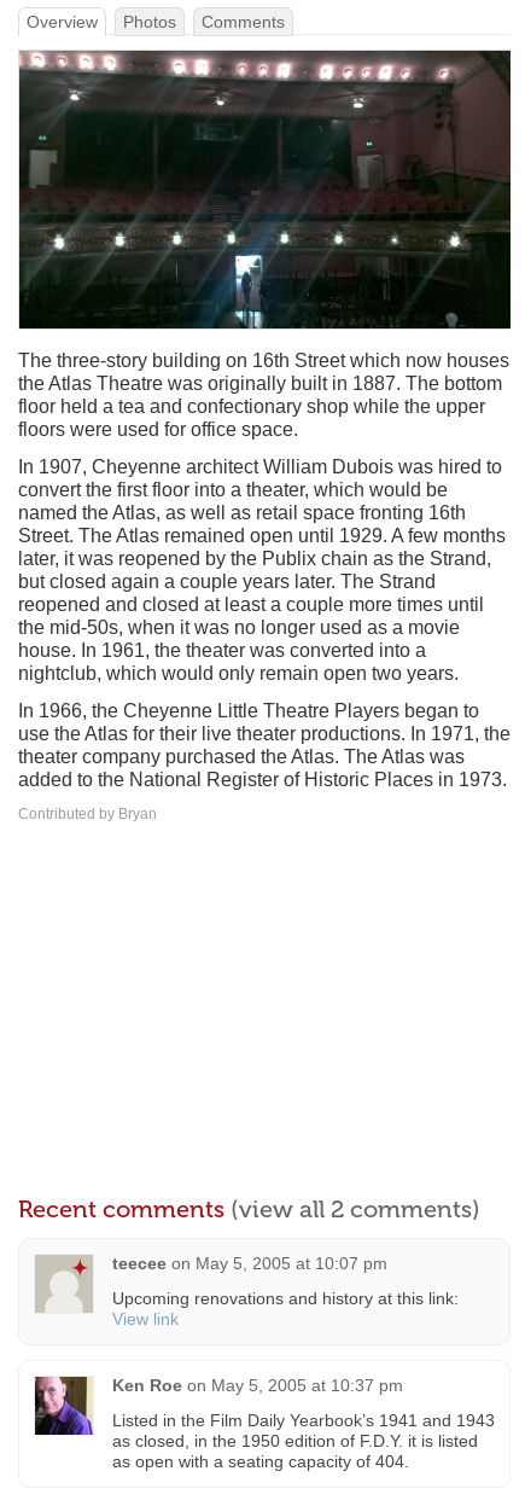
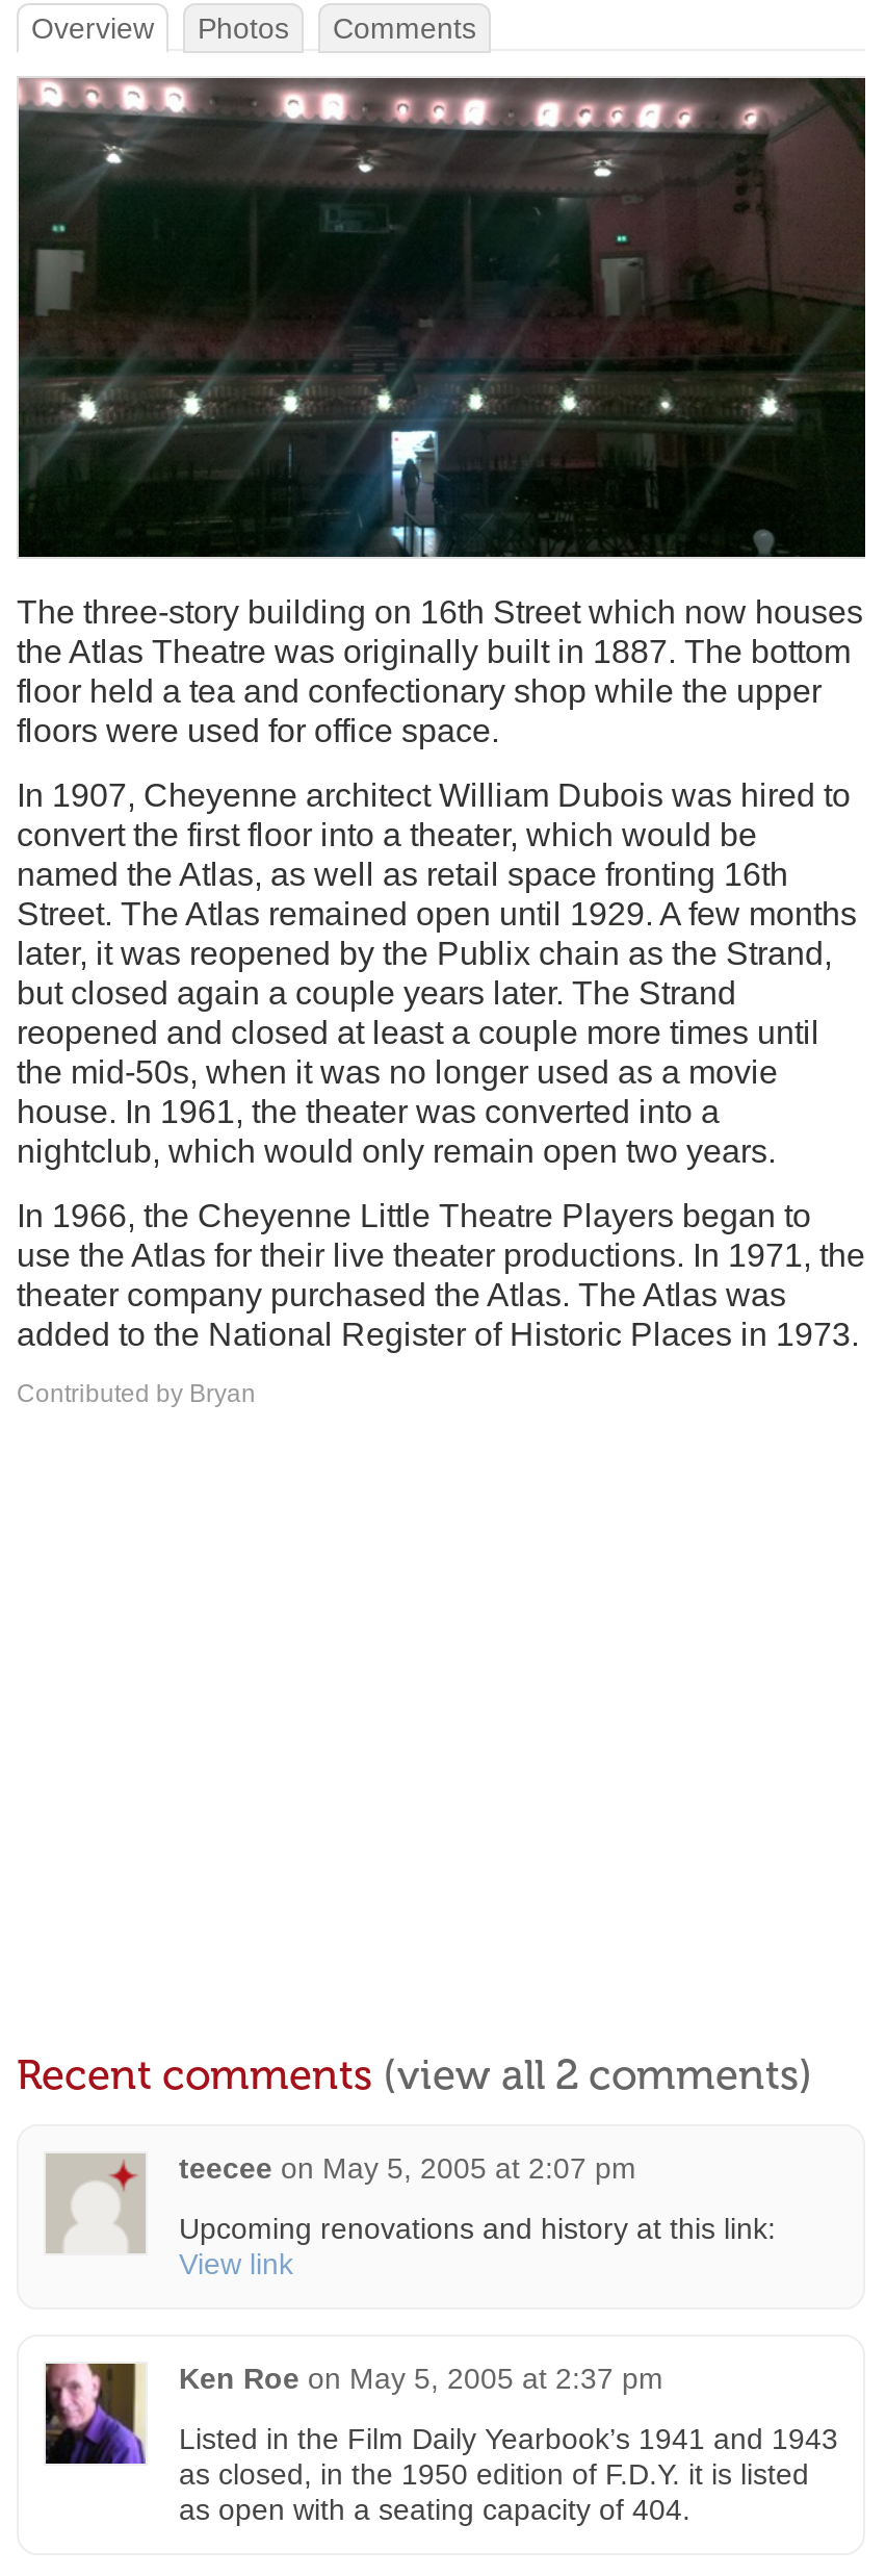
[112,1253,387,1272] teecee on May 5, 2005 at 10:07 pm -> [179,2150,636,2184] teecee on May 5, 2005 at 2:07 pm
[112,1375,403,1394] Ken Roe on May 5, 2005 at 10:37 pm -> [179,2361,663,2394] Ken Roe on May 5, 2005 at 2:37 pm

